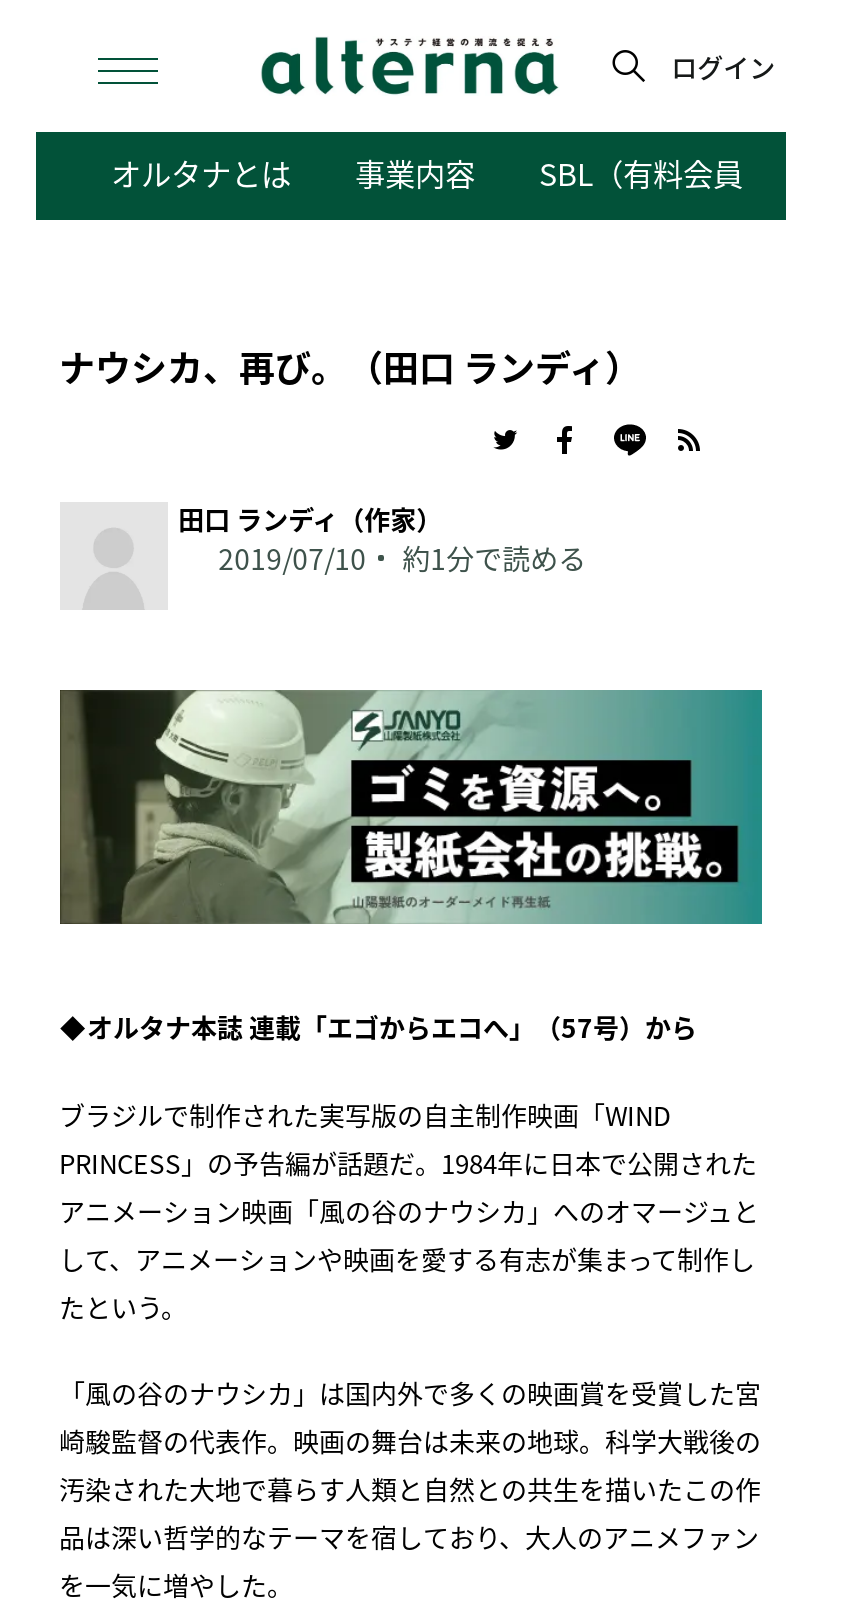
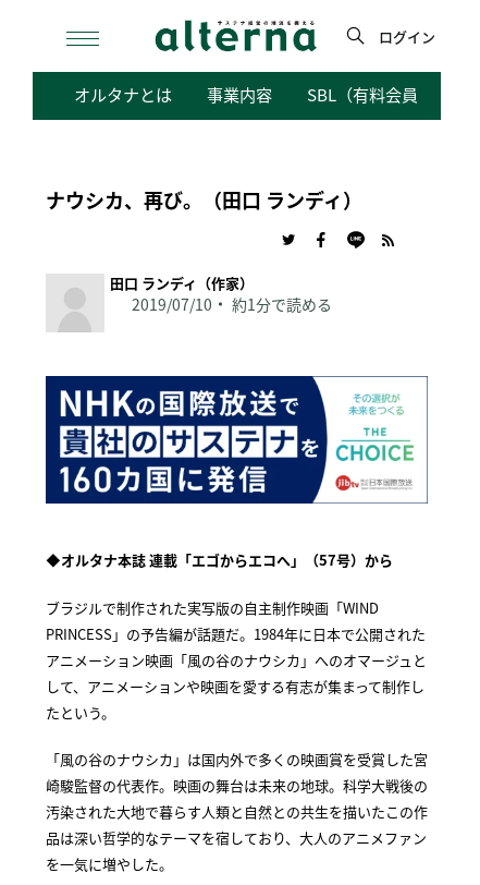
[60,688,762,926] [image] -> [46,375,427,505] [image]

